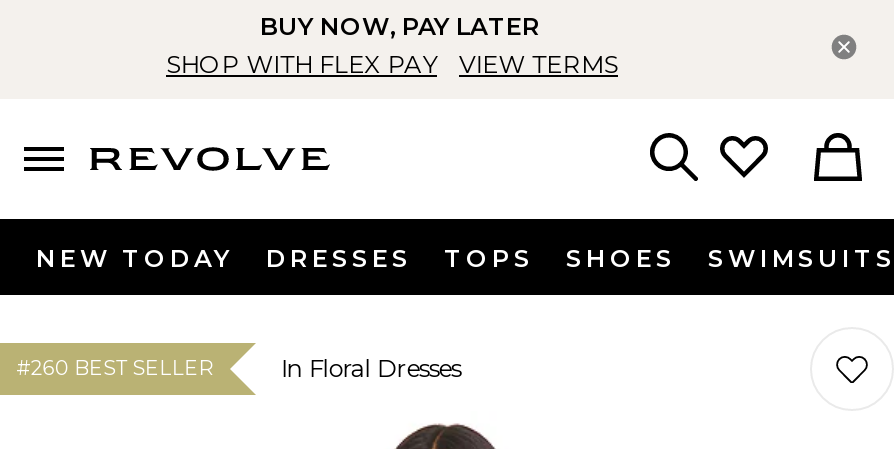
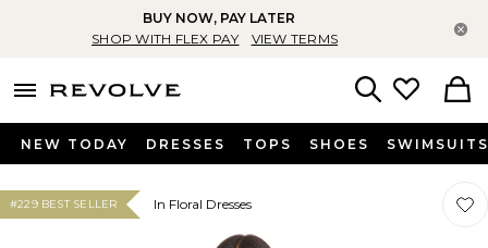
[16,355,213,381] #260 BEST SELLER -> [10,197,117,211] #229 BEST SELLER

